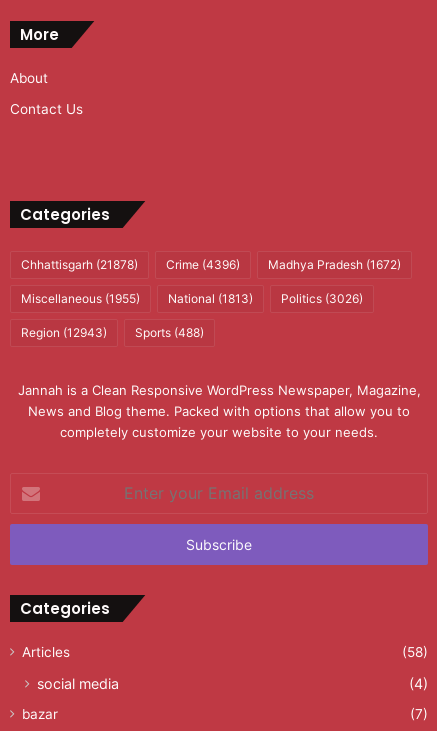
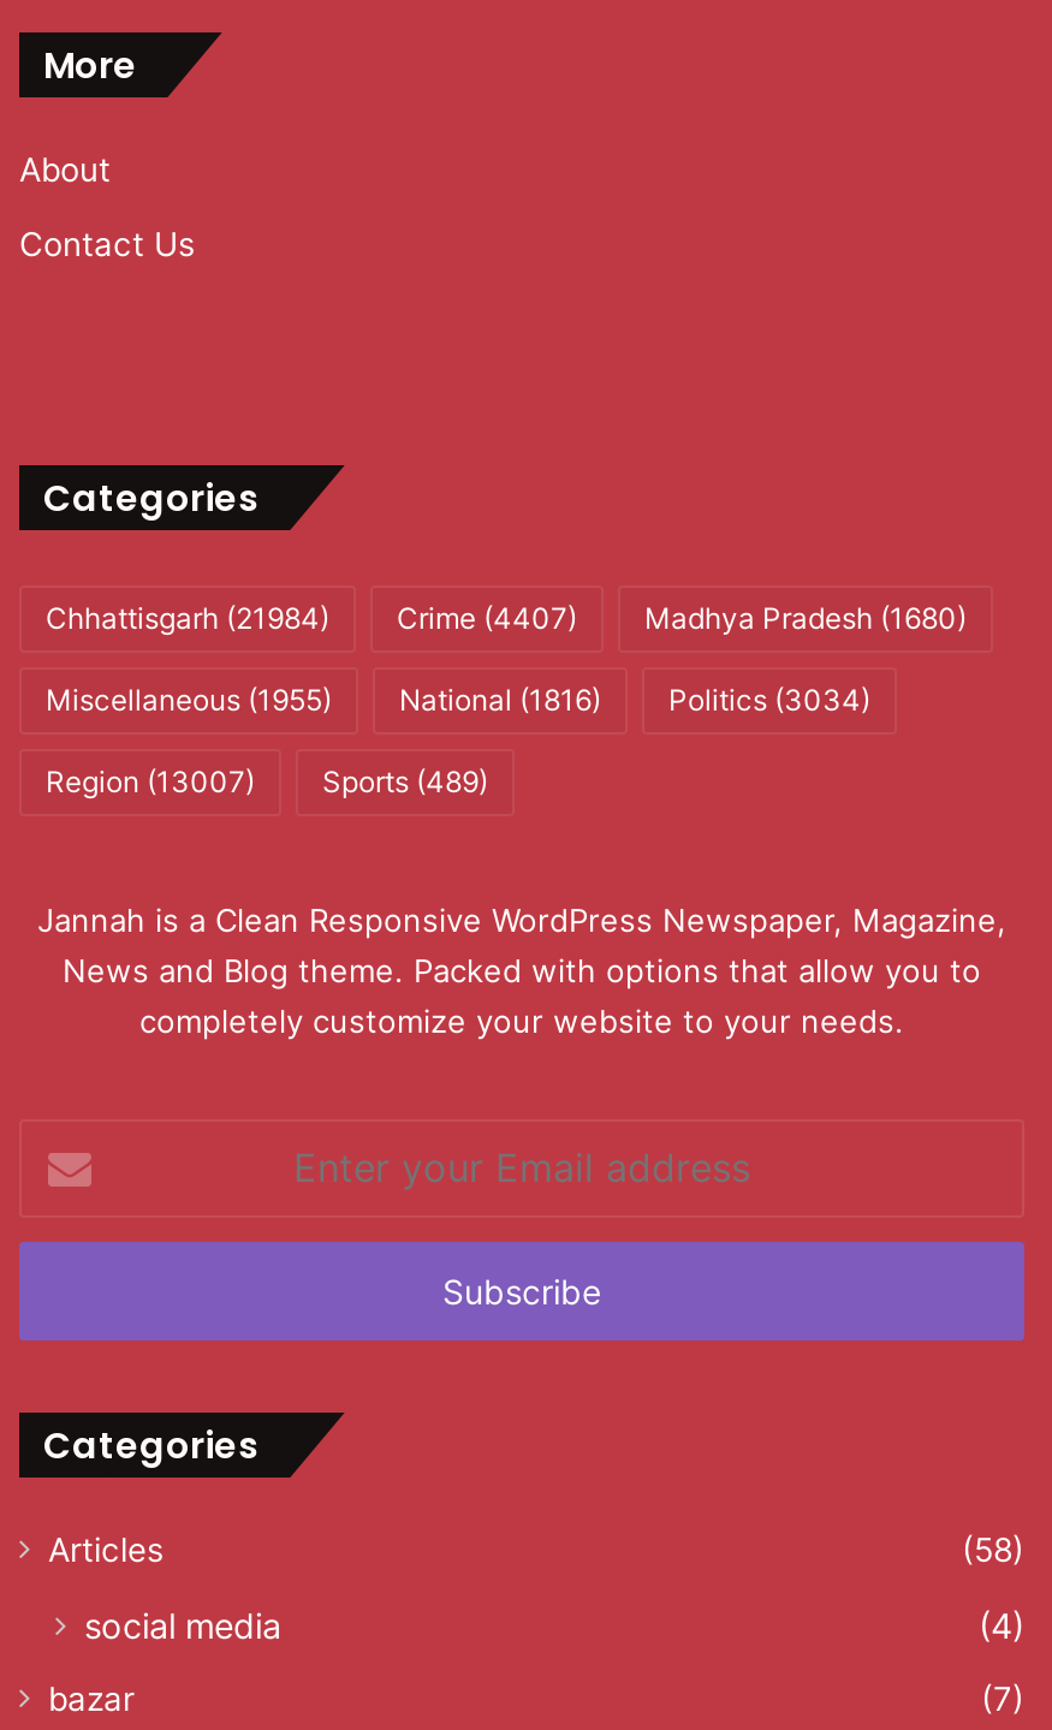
[21,257,138,272] Chhattisgarh (21878) -> [46,600,329,636] Chhattisgarh (21984)
[166,257,240,272] Crime (4396) -> [397,600,577,636] Crime (4407)
[268,257,401,272] Madhya Pradesh (1672) -> [644,600,967,636] Madhya Pradesh (1680)
[168,291,253,306] National (1813) -> [399,682,601,718] National (1816)
[281,291,363,306] Politics (3026) -> [668,682,870,718] Politics (3034)
[21,325,107,340] Region (12943) -> [46,763,255,799] Region (13007)
[135,325,204,340] Sports (488) -> [322,763,488,799] Sports (489)

